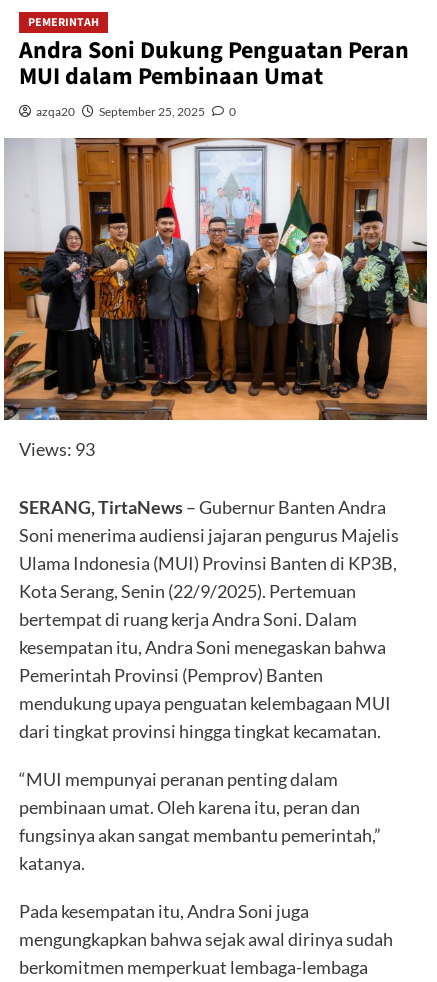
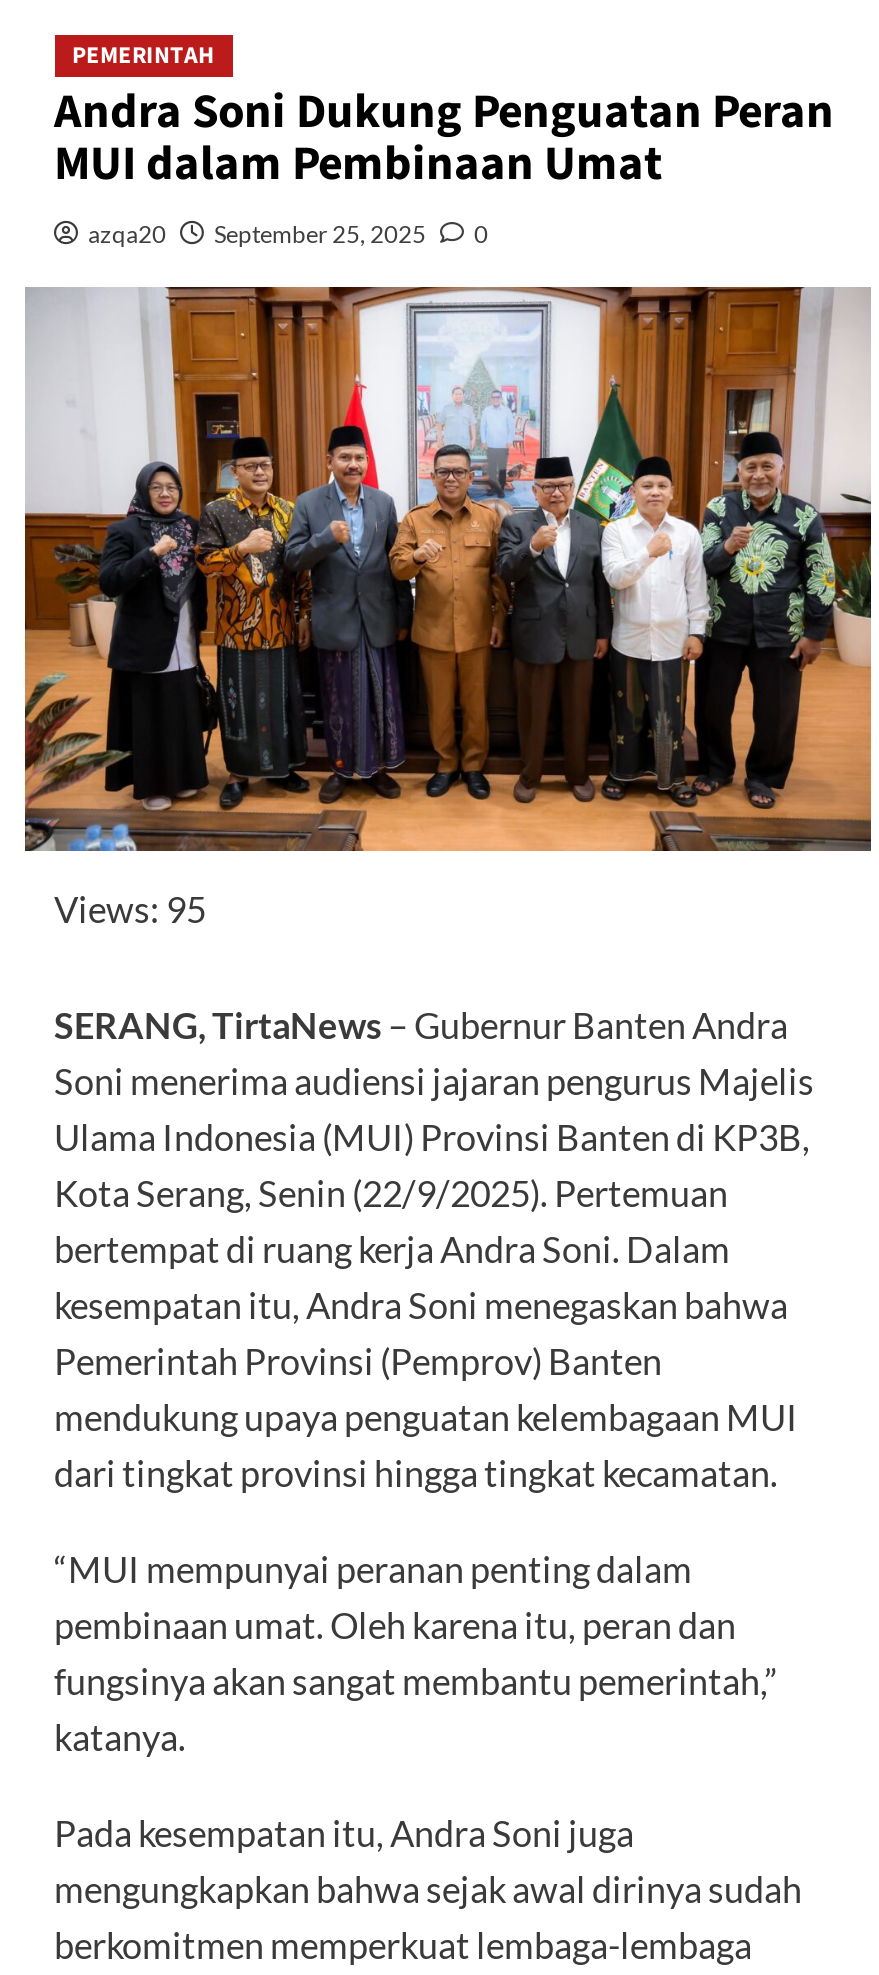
[18,438,94,460] Views: 93 -> [54,887,206,931] Views: 95

